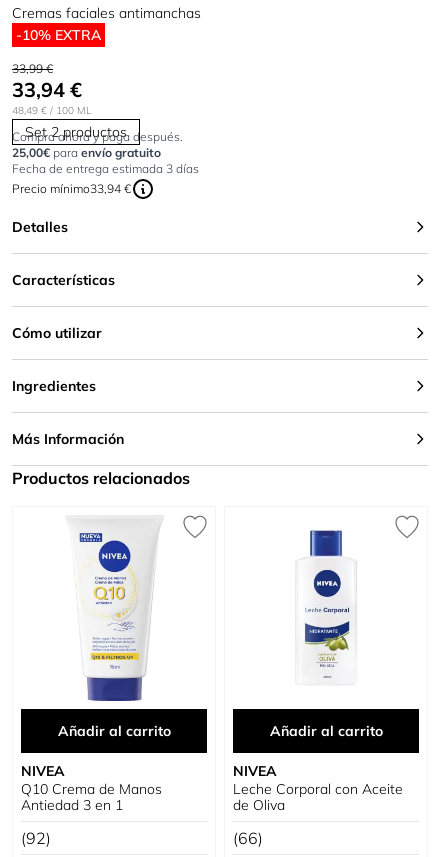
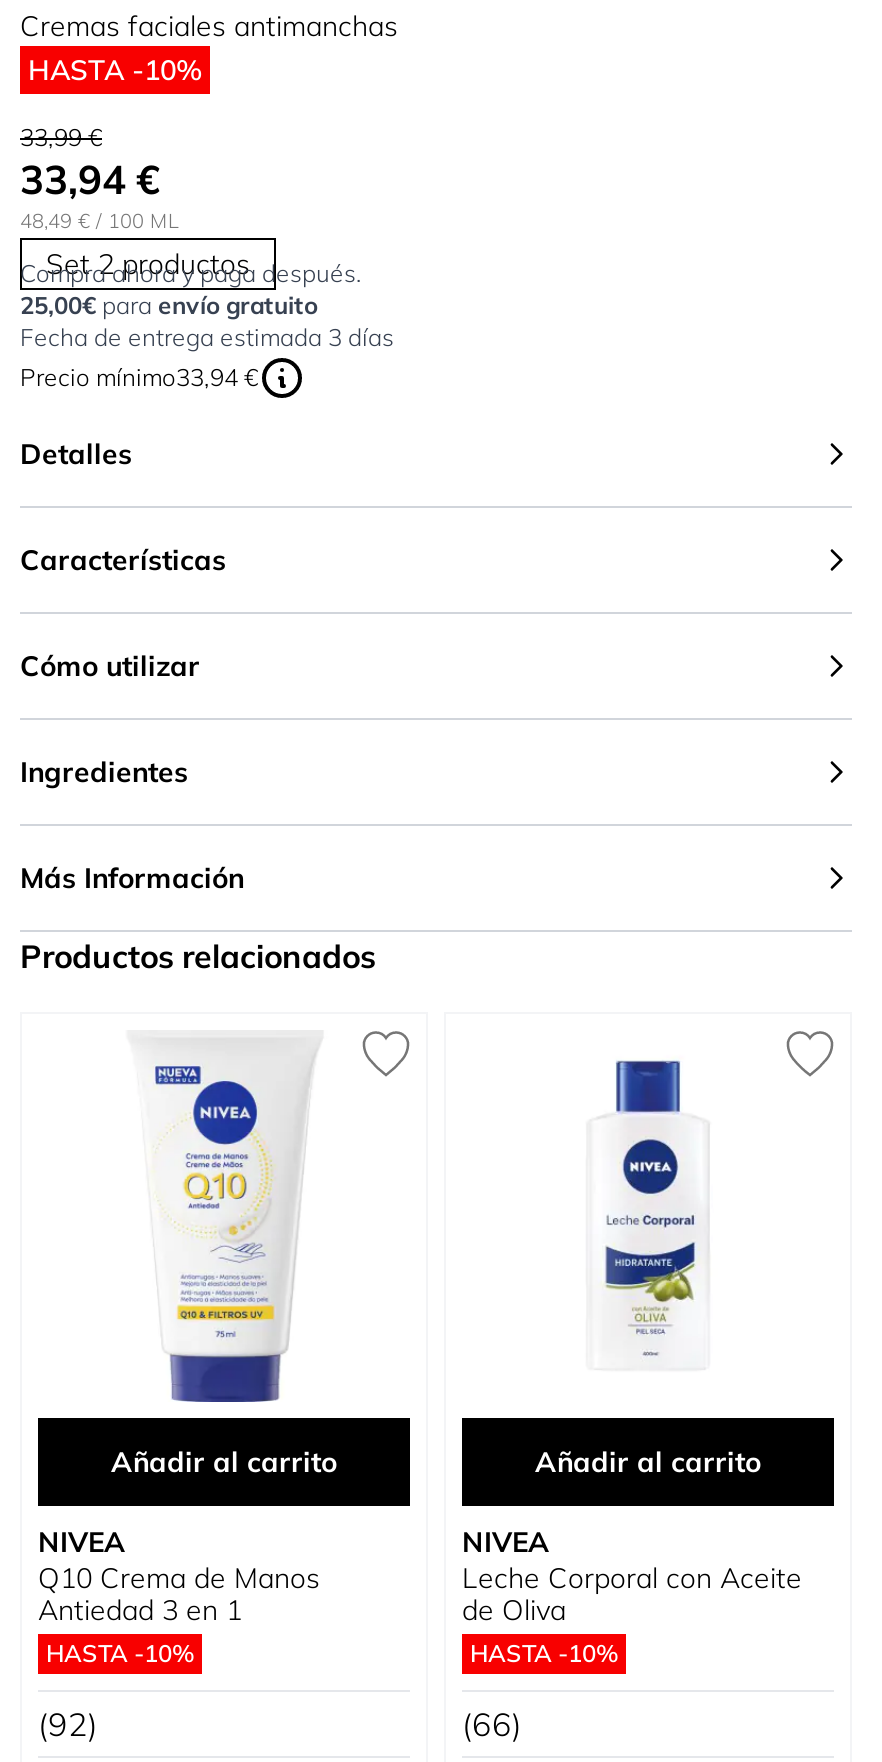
[16,26,101,44] -10% EXTRA -> [28,52,202,88] HASTA -10%
none -> [46,1638,194,1668] HASTA -10%
none -> [470,1638,618,1668] HASTA -10%

